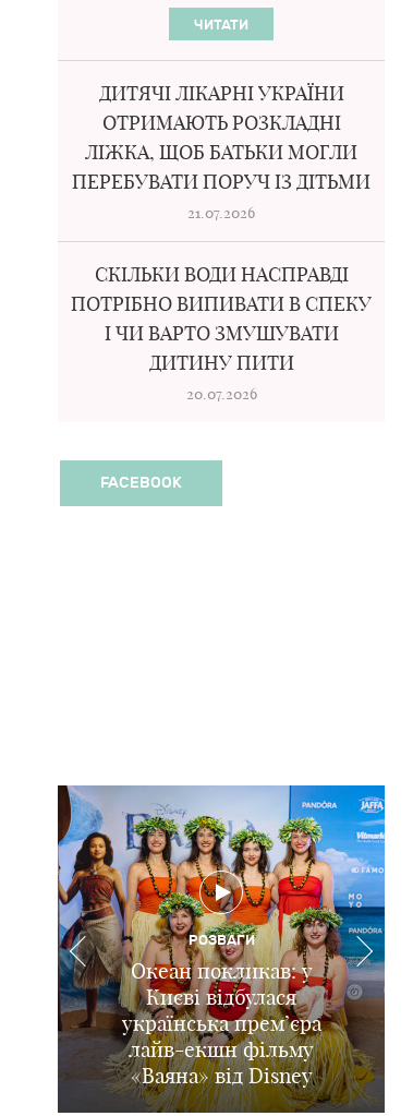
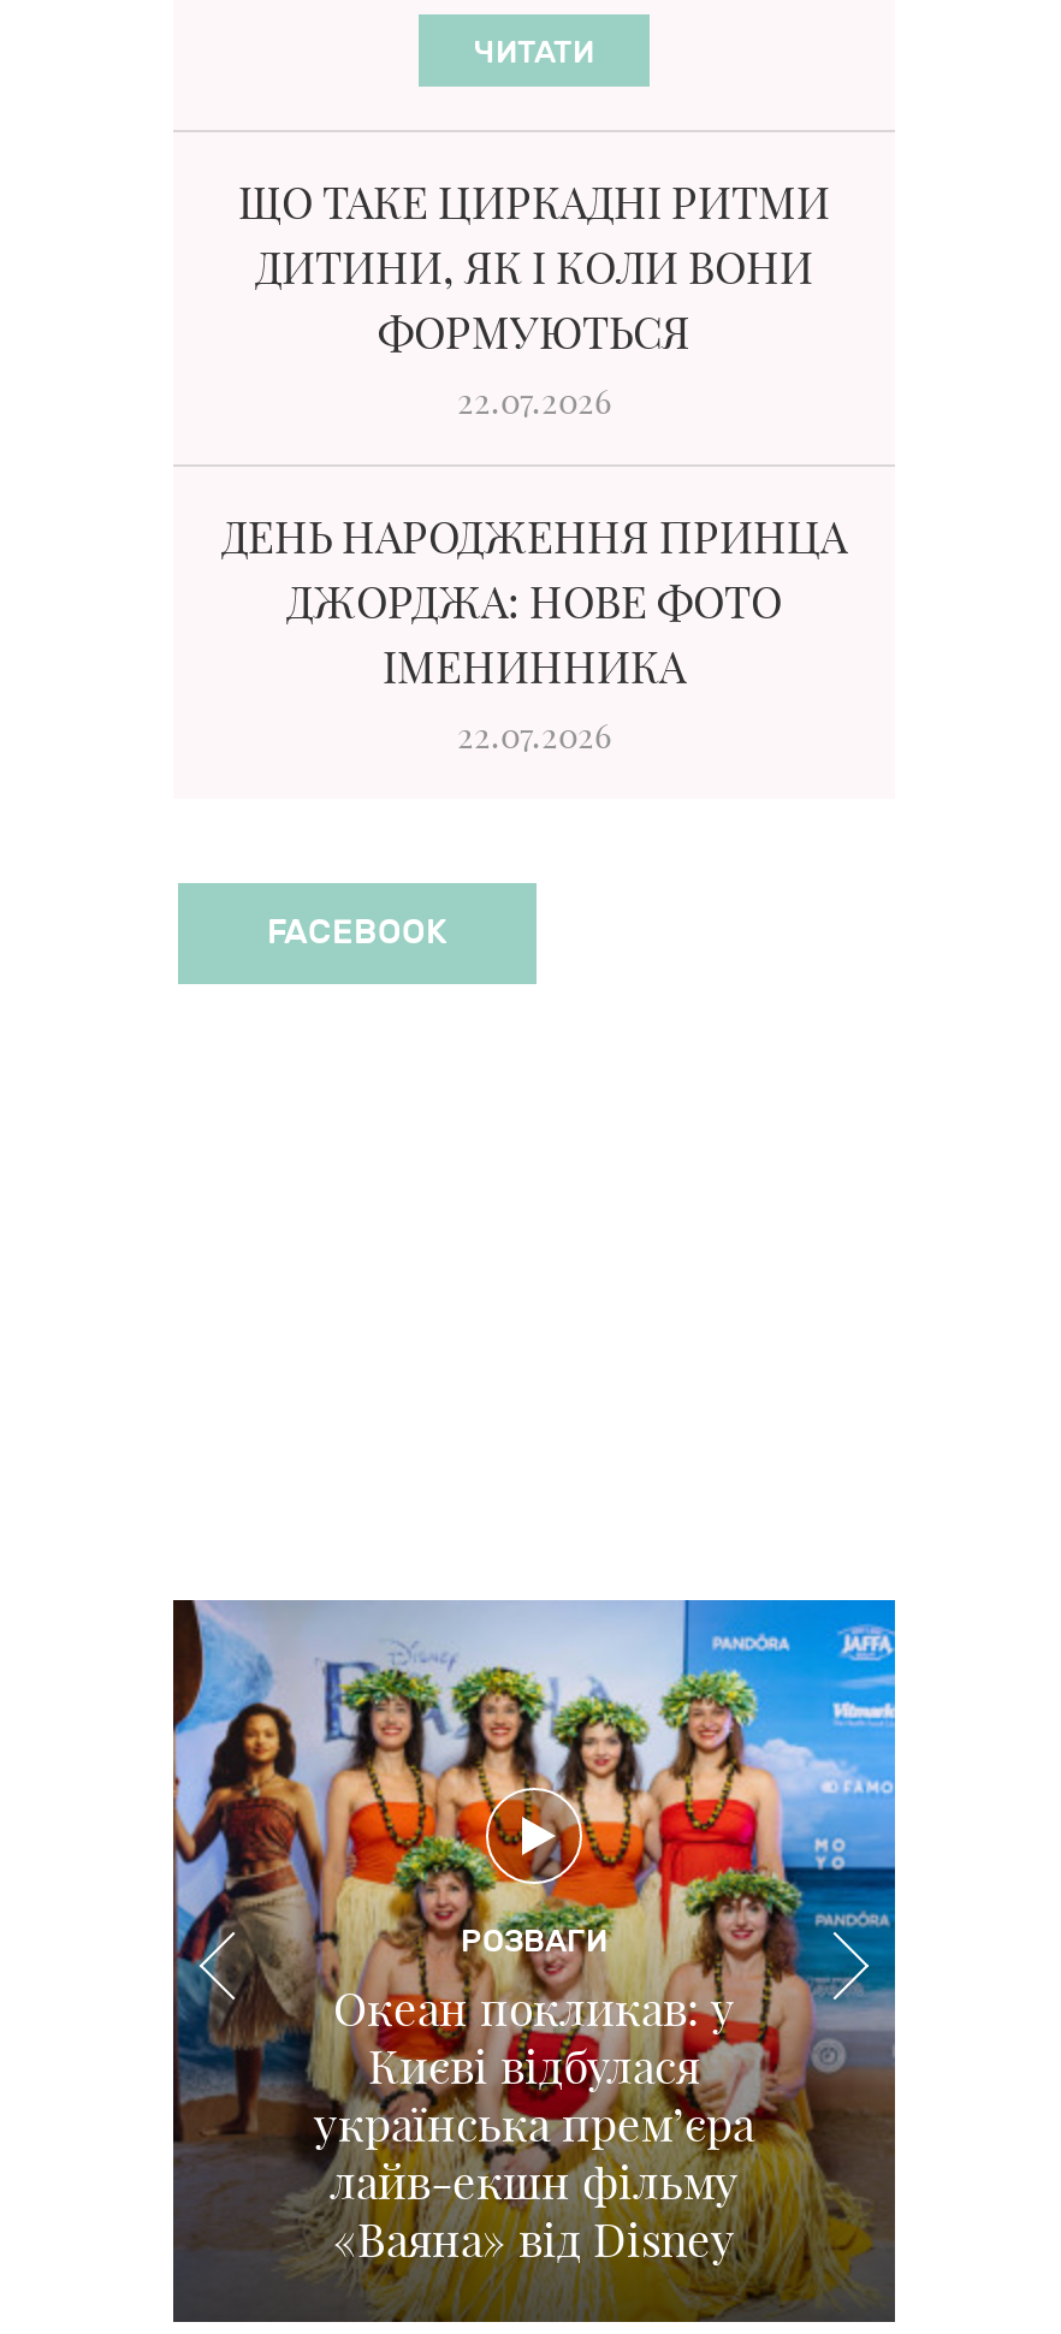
[72,81,371,223] ДИТЯЧІ ЛІКАРНІ УКРАЇНИ | ОТРИМАЮТЬ РОЗКЛАДНІ | ЛІЖКА, ЩОБ БАТЬКИ МОГЛИ | ПЕРЕБУВАТИ ПОРУЧ ІЗ ДІТЬМИ | 21.07.2026 -> [238,176,830,423] ЩО ТАКЕ ЦИРКАДНІ РИТМИ | ДИТИНИ, ЯК І КОЛИ ВОНИ | ФОРМУЮТЬСЯ | 22.07.2026
[71,262,372,404] СКІЛЬКИ ВОДИ НАСПРАВДІ | ПОТРІБНО ВИПИВАТИ В СПЕКУ | І ЧИ ВАРТО ЗМУШУВАТИ | ДИТИНУ ПИТИ | 20.07.2026 -> [221,510,847,758] ДЕНЬ НАРОДЖЕННЯ ПРИНЦА | ДЖОРДЖА: НОВЕ ФОТО | ІМЕНИННИКА | 22.07.2026

